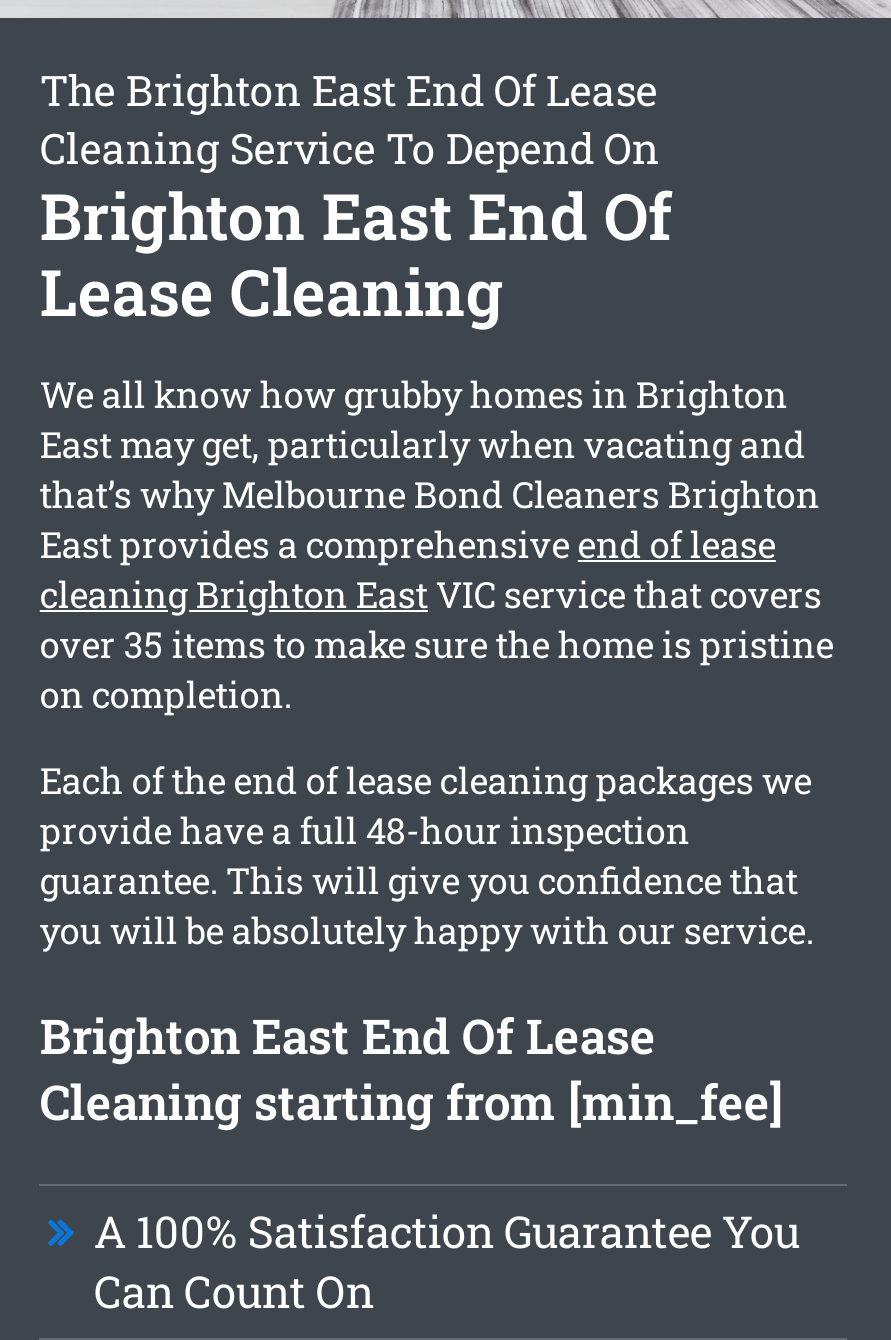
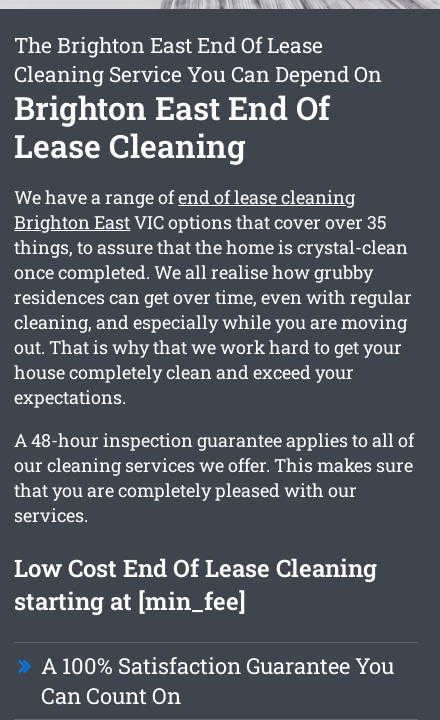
[40,120,660,176] Cleaning Service To Depend On -> [14,60,382,88] Cleaning Service You Can Depend On
[40,370,834,718] We all know how grubby homes in Brighton | East may get, particularly when vacating and | that’s why Melbourne Bond Cleaners Brighton | East provides a comprehensive end of lease | cleaning Brighton East VIC service that covers | over 35 items to make sure the home is pristine | on completion. -> [14,185,412,409] We have a range of end of lease cleaning | Brighton East VIC options that cover over 35 | things, to assure that the home is crystal-clean | once completed. We all realise how grubby | residences can get over time, even with regular | cleaning, and especially while you are moving | out. That is why that we work hard to get your | house completely clean and exceed your | expectations.
[40,756,814,954] Each of the end of lease cleaning packages we | provide have a full 48-hour inspection | guarantee. This will give you confidence that | you will be absolutely happy with our service. -> [14,428,414,527] A 48-hour inspection guarantee applies to all of | our cleaning services we offer. This makes sure | that you are completely pleased with our | services.
[40,1004,784,1134] Brighton East End Of Lease | Cleaning starting from [min_fee] -> [14,552,377,617] Low Cost End Of Lease Cleaning | starting at [min_fee]

